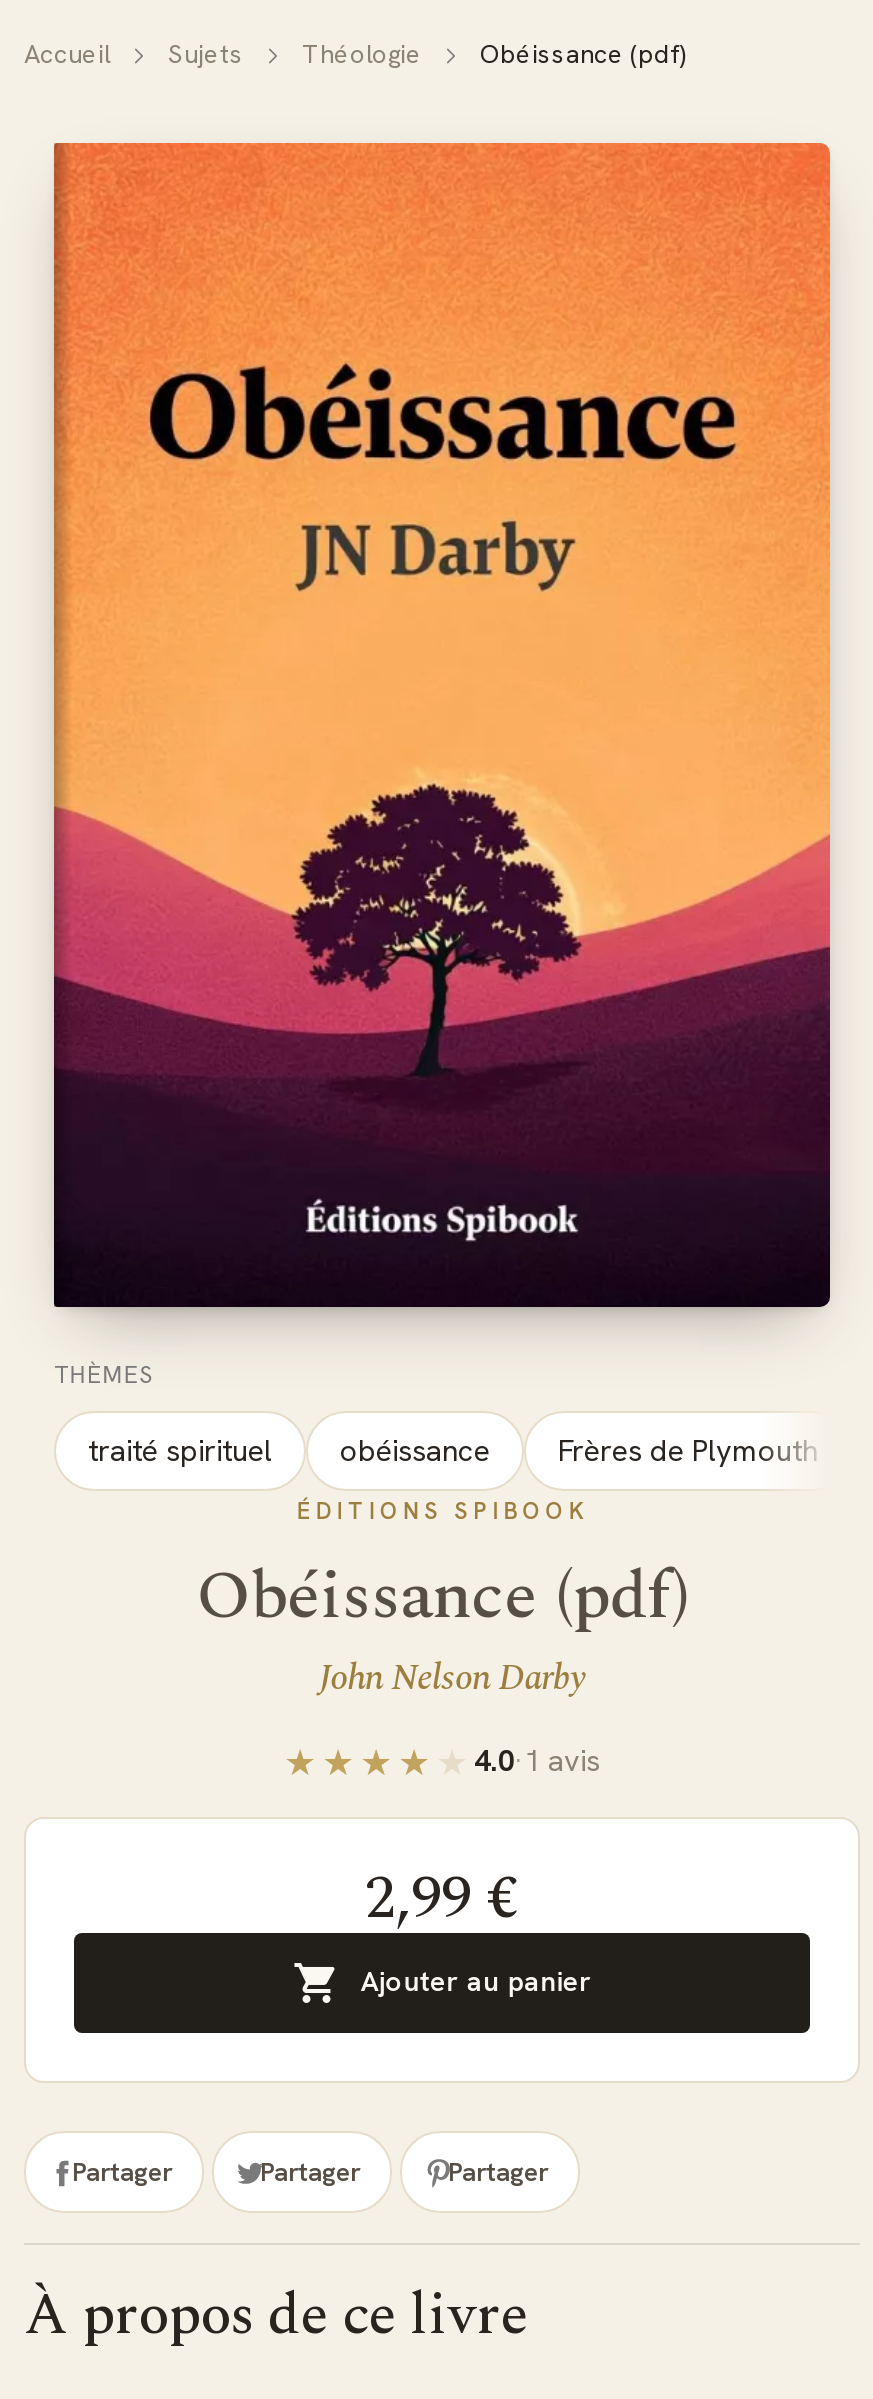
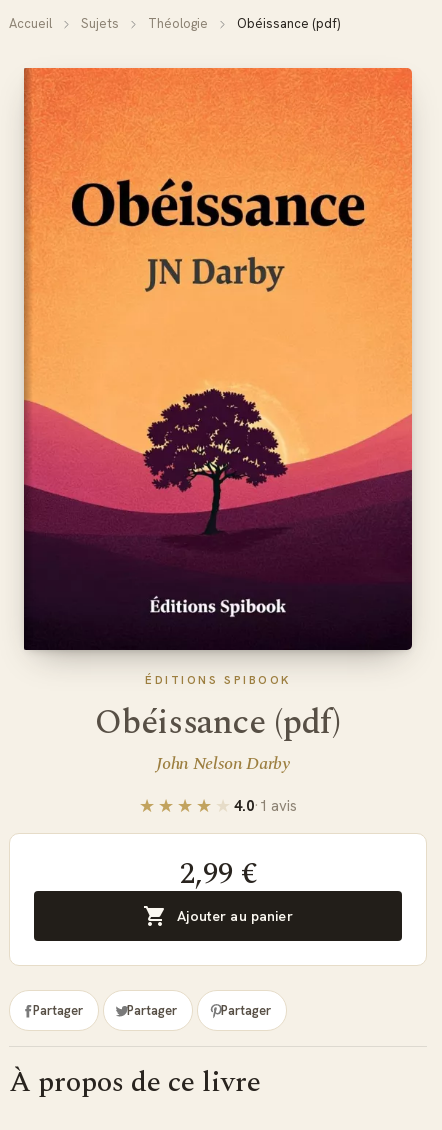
[54,1360,818,1470] THÈMES | traité spirituel | obéissance | Frères de Plymouth -> none

